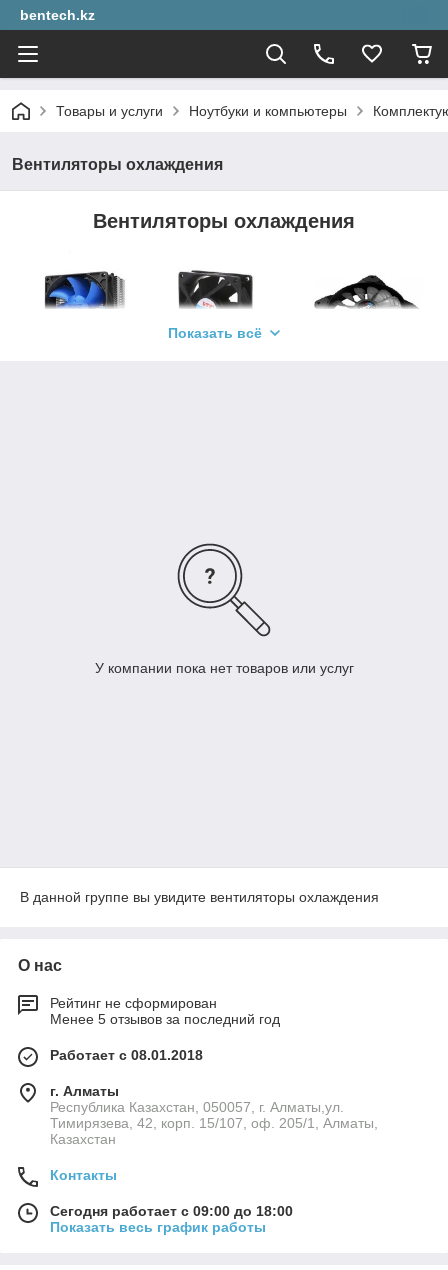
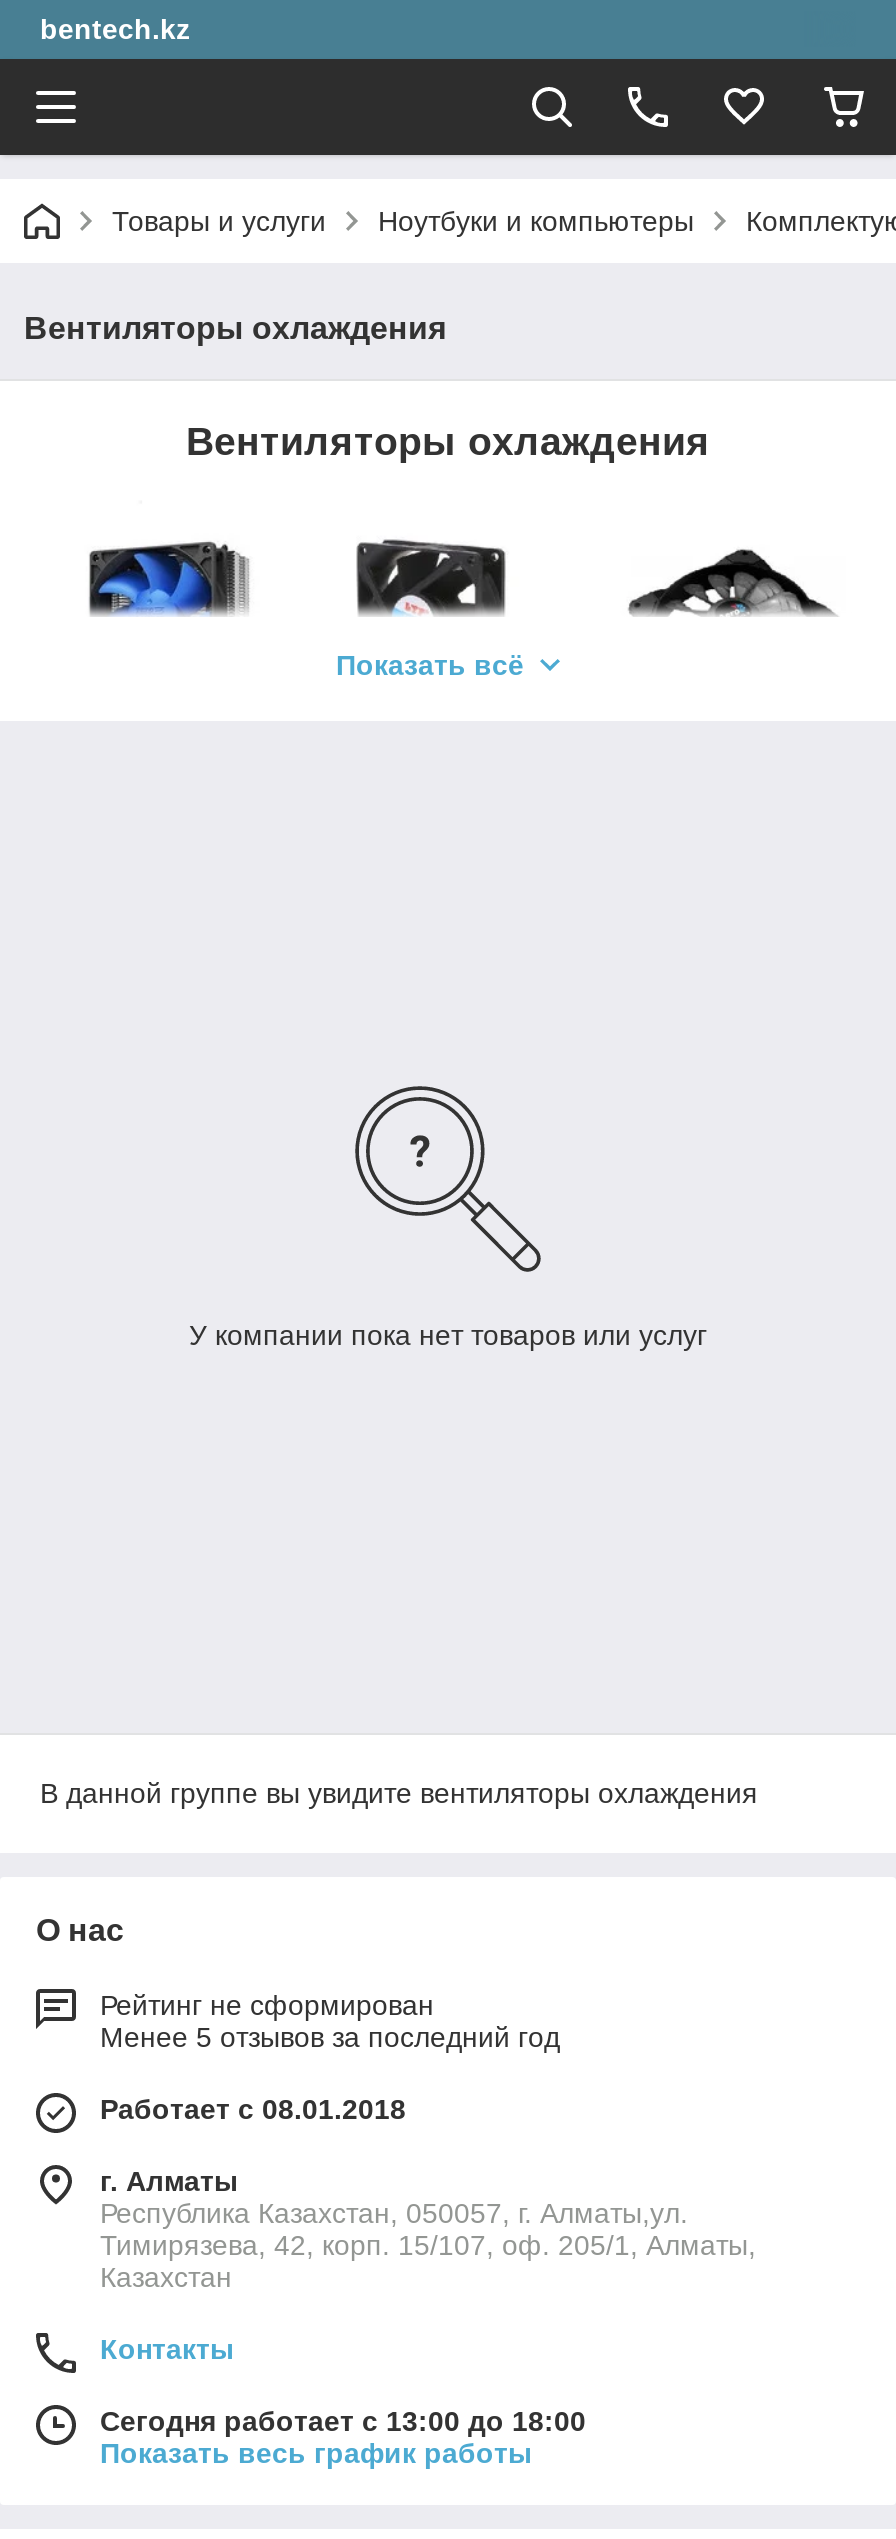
[50,1203,293,1219] Сегодня работает с 09:00 до 18:00 -> [100,2406,586,2438] Сегодня работает с 13:00 до 18:00

